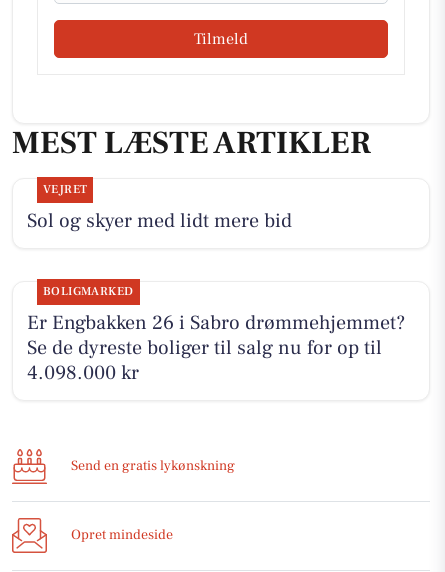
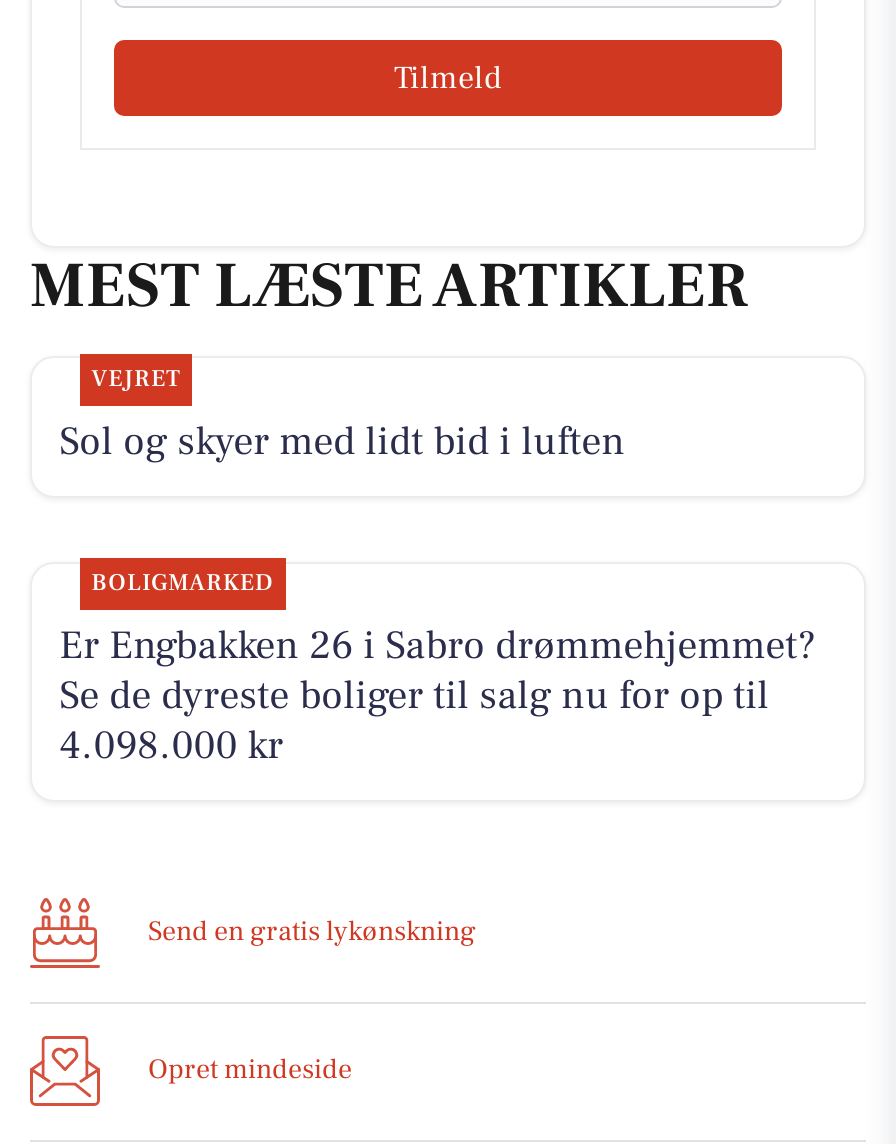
[27,208,292,234] Sol og skyer med lidt mere bid -> [59,416,625,468] Sol og skyer med lidt bid i luften

